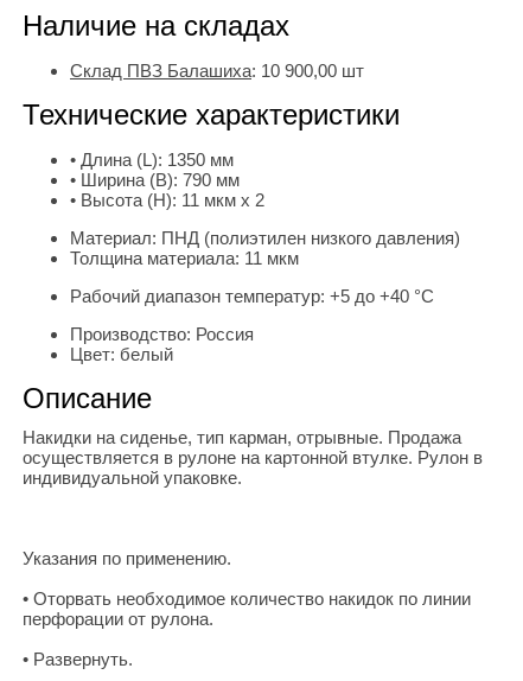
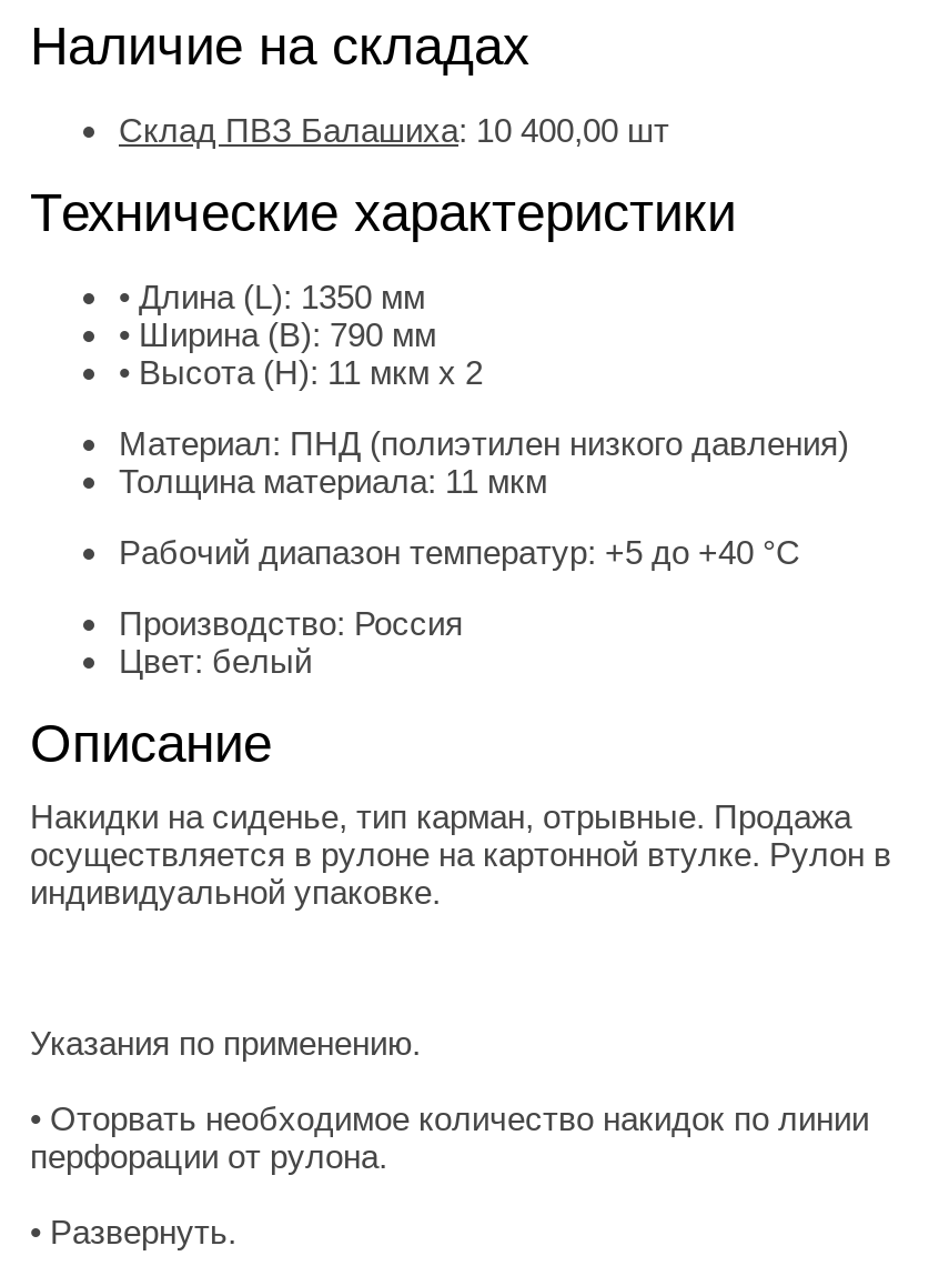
[70,61,364,81] Склад ПВЗ Балашиха: 10 900,00 шт -> [119,112,669,149] Склад ПВЗ Балашиха: 10 400,00 шт

